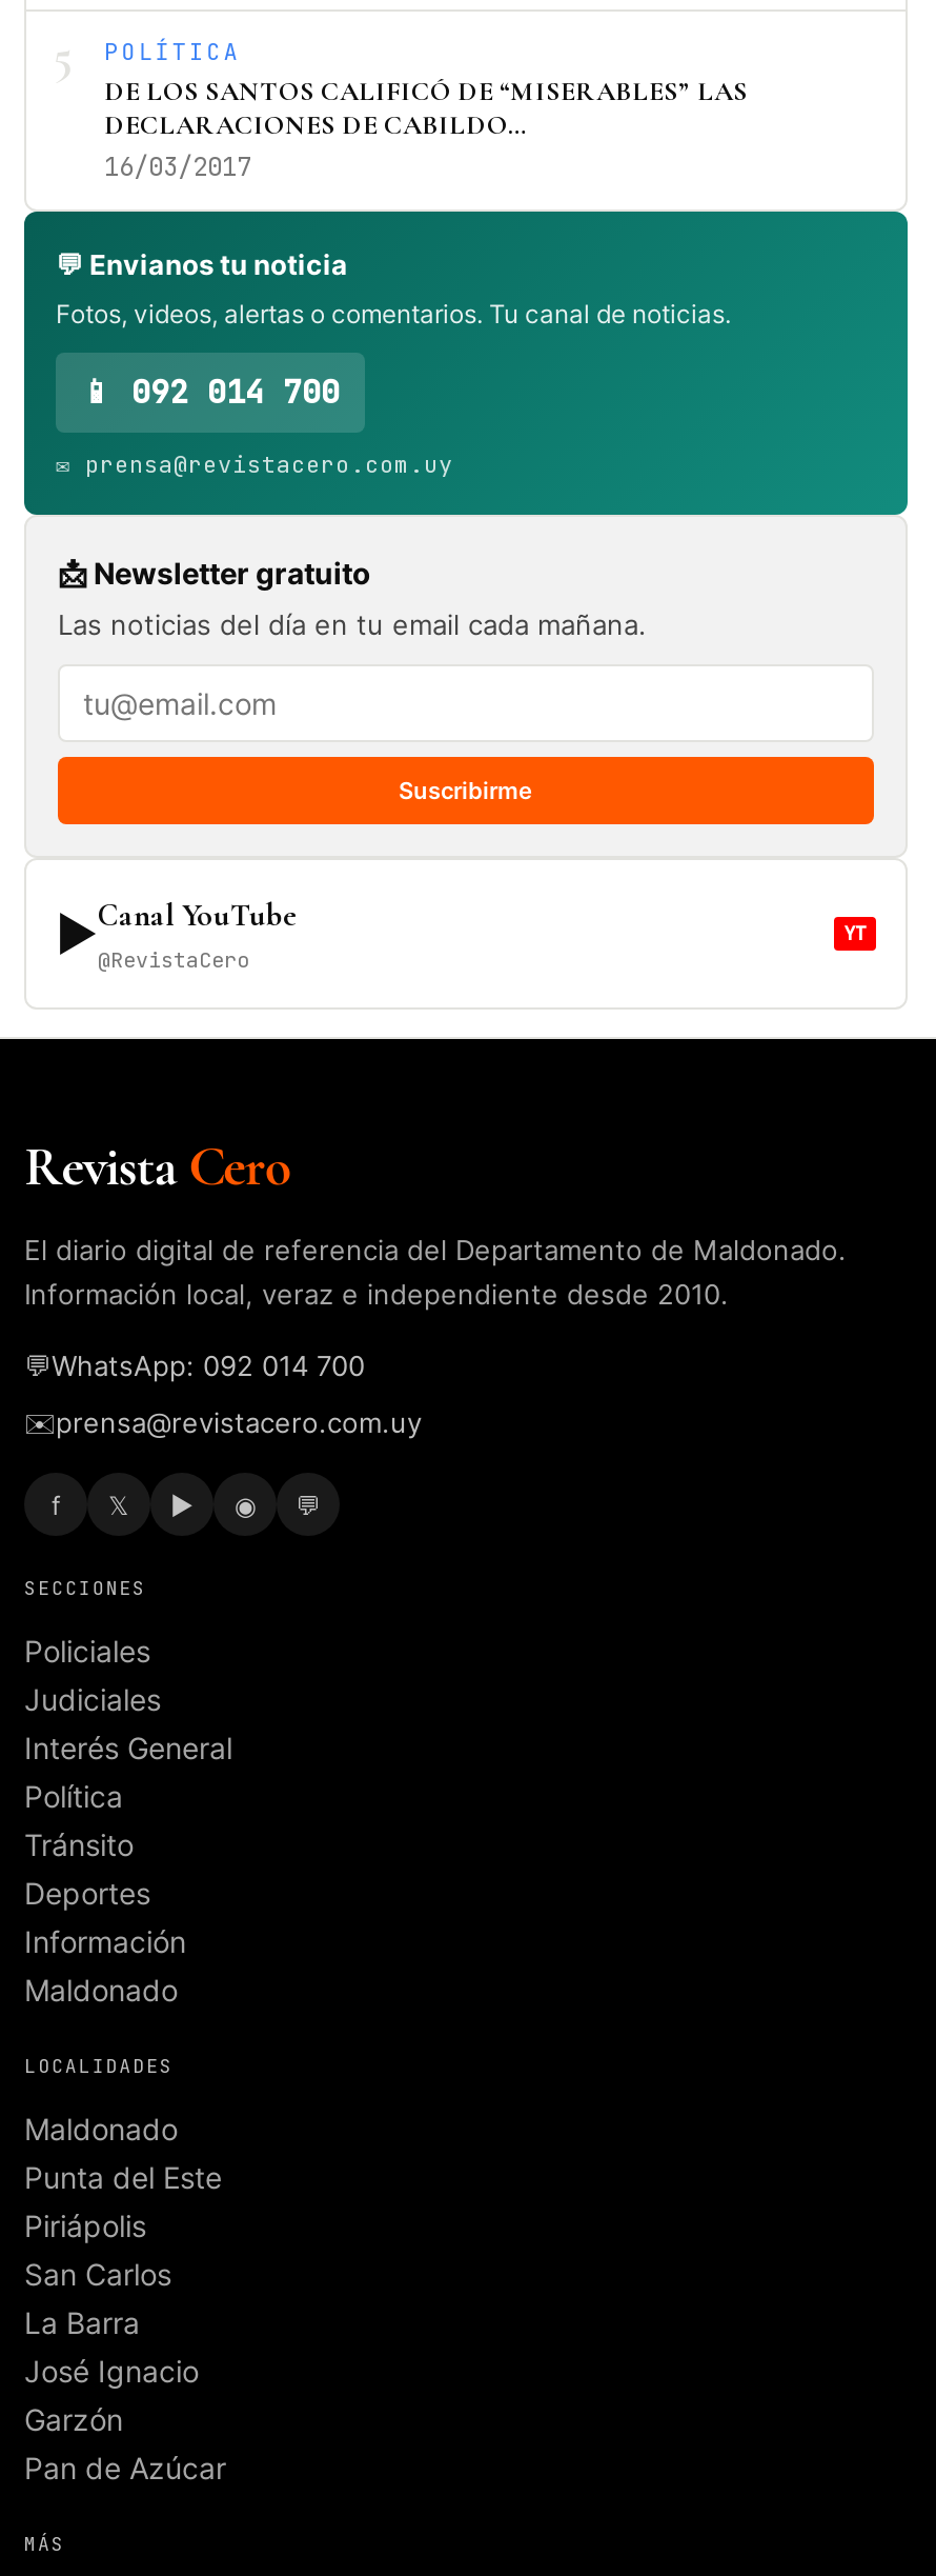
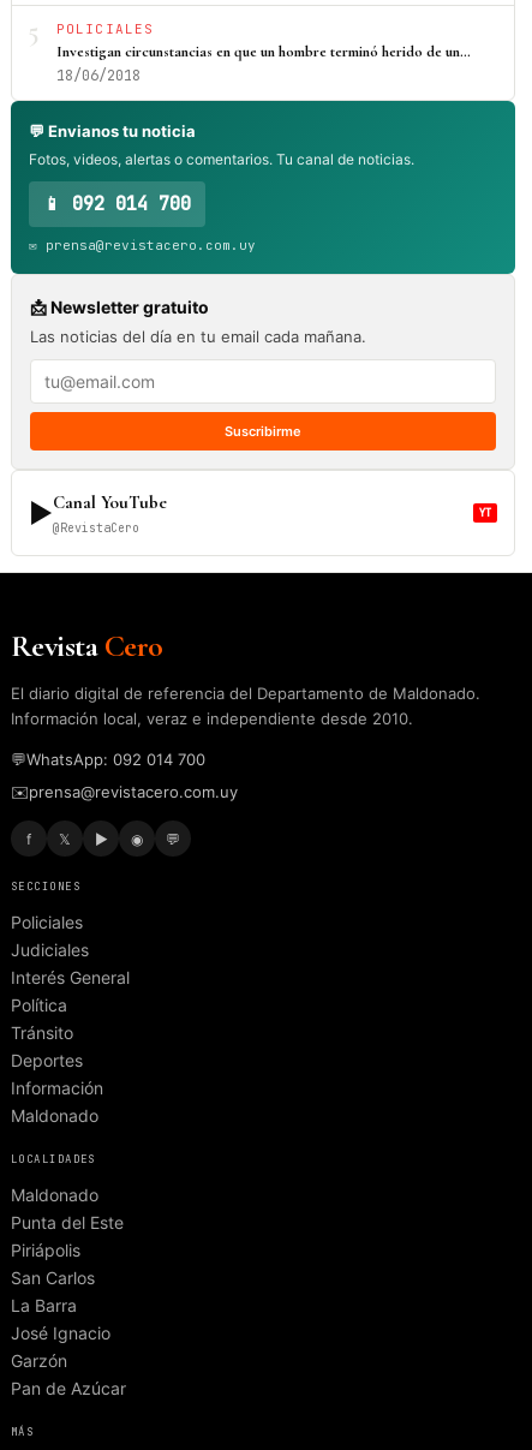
[104,37,748,184] POLÍTICA | DE LOS SANTOS CALIFICÓ DE “MISERABLES” LAS | DECLARACIONES DE CABILDO… | 16/03/2017 -> [56,20,471,85] POLICIALES | Investigan circunstancias en que un hombre terminó herido de un… | 18/06/2018

